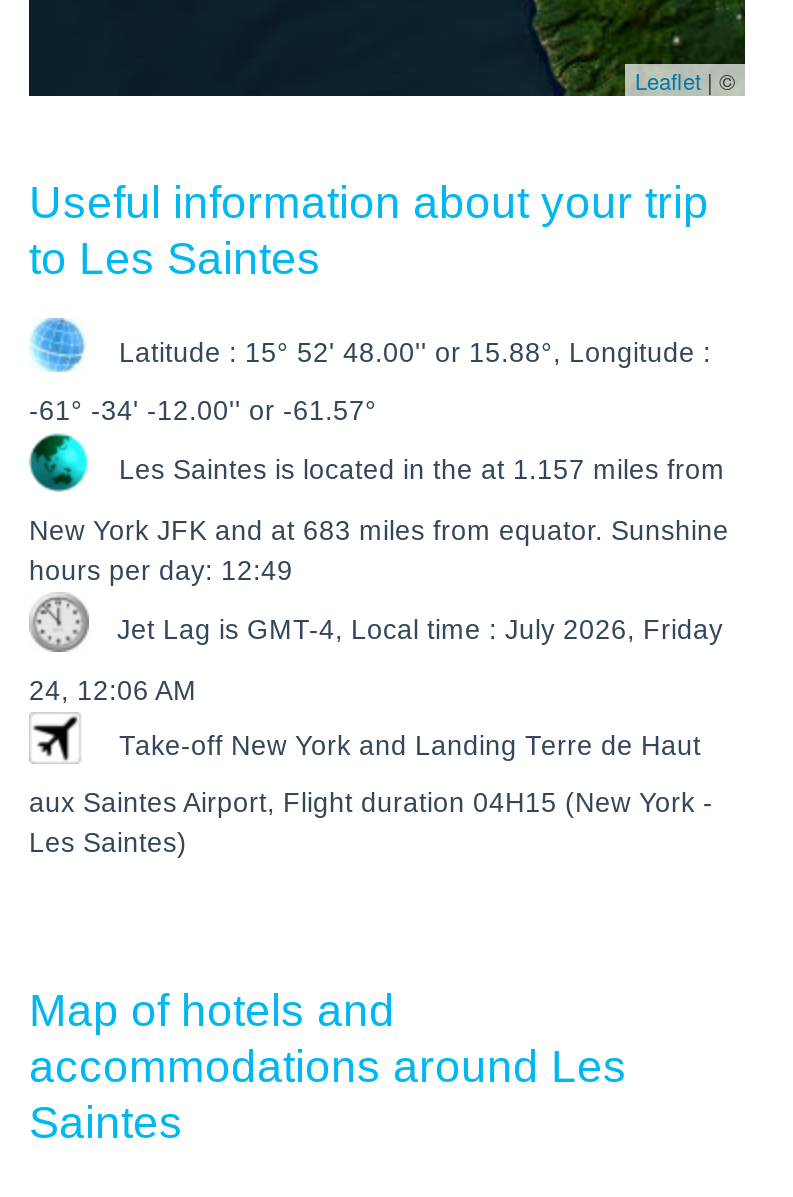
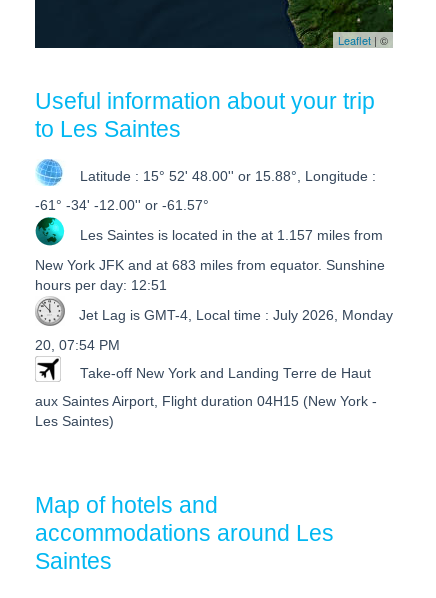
[29,556,293,586] hours per day: 12:49 -> [35,278,167,293] hours per day: 12:51
[109,615,723,645] Jet Lag is GMT-4, Local time : July 2026, Friday -> [75,308,393,323] Jet Lag is GMT-4, Local time : July 2026, Monday
[29,676,197,706] 24, 12:06 AM -> [35,338,120,353] 20, 07:54 PM

